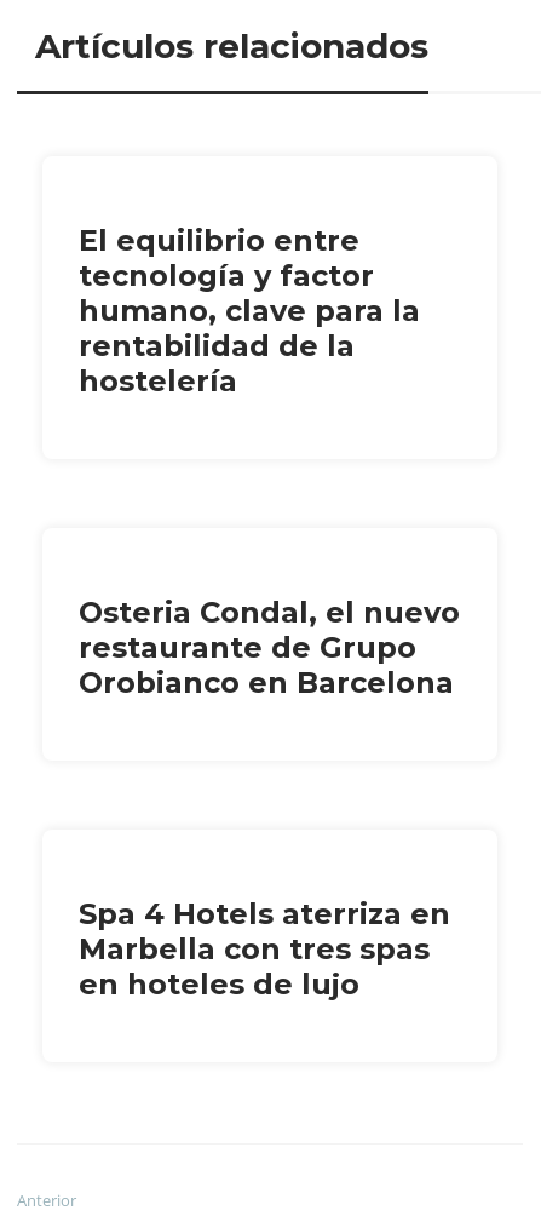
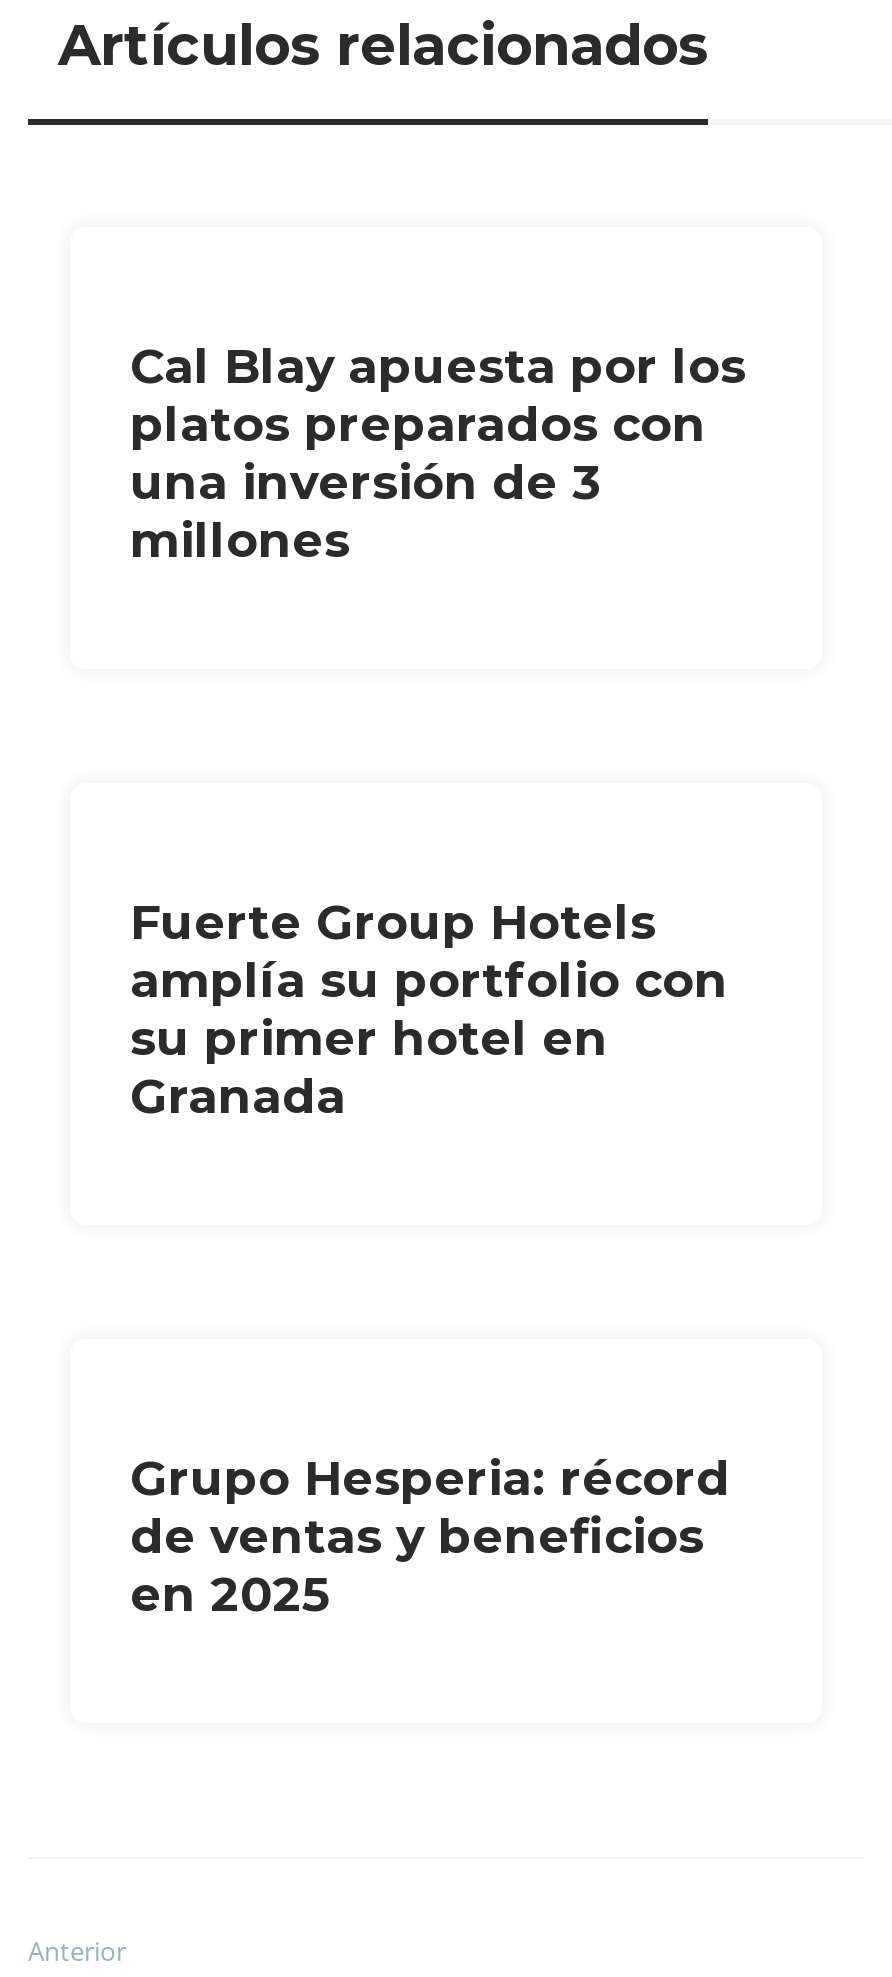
[79,223,420,398] El equilibrio entre | tecnología y factor | humano, clave para la | rentabilidad de la | hostelería -> [130,337,746,569] Cal Blay apuesta por los | platos preparados con | una inversión de 3 | millones
[79,595,460,700] Osteria Condal, el nuevo | restaurante de Grupo | Orobianco en Barcelona -> [130,893,728,1125] Fuerte Group Hotels | amplía su portfolio con | su primer hotel en | Granada
[79,896,450,1002] Spa 4 Hotels aterriza en | Marbella con tres spas | en hoteles de lujo -> [130,1449,730,1623] Grupo Hesperia: récord | de ventas y beneficios | en 2025

